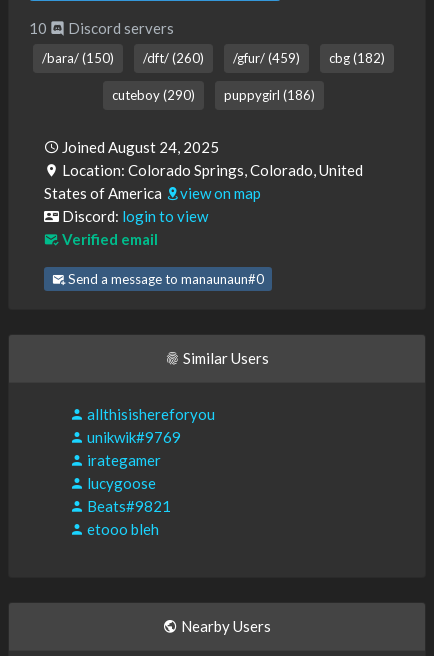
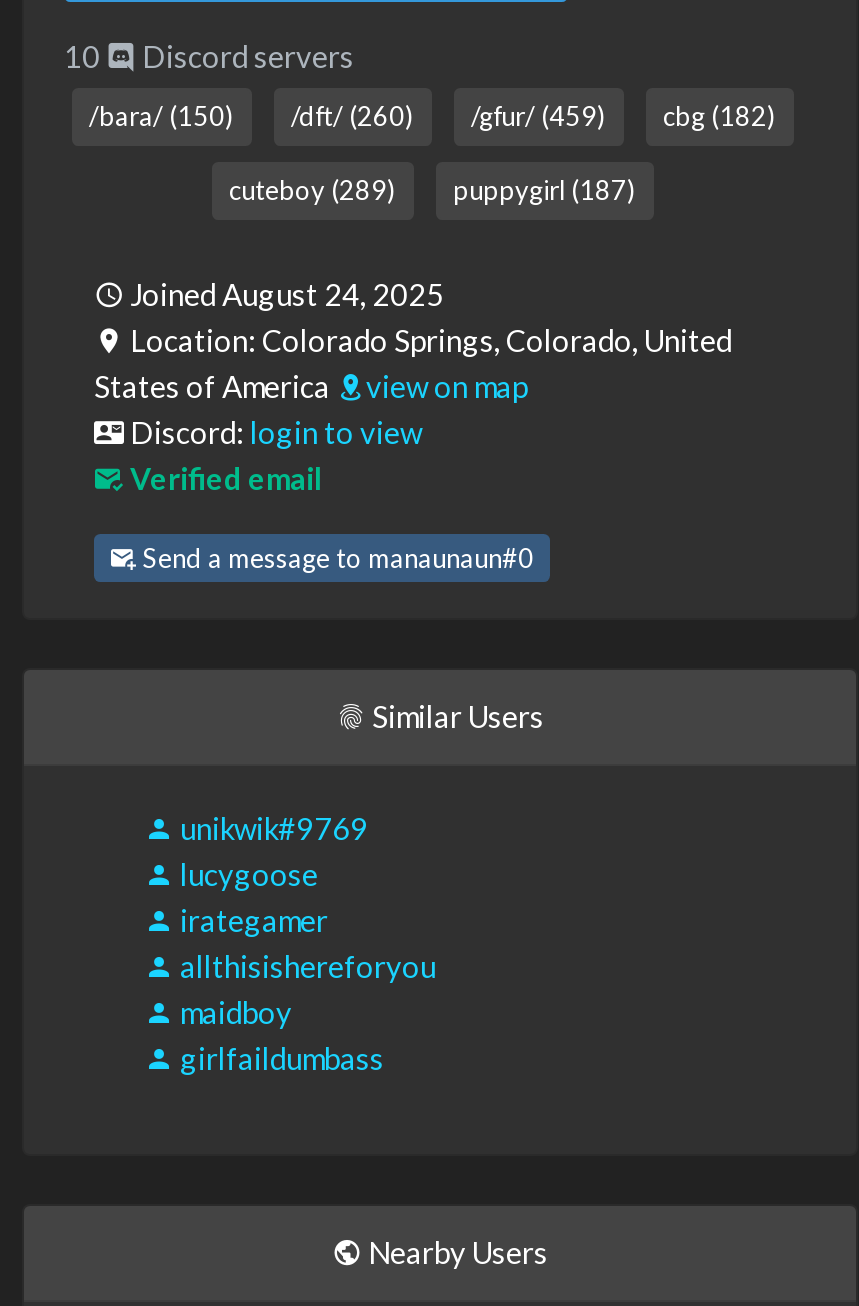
[111,87,194,103] cuteboy (290) -> [229,175,395,207] cuteboy (289)
[223,87,314,103] puppygirl (186) -> [453,175,635,207] puppygirl (187)
moved [84,405,215,423] -> [174,949,436,985]: allthisishereforyou
moved [84,428,181,492] -> [174,811,368,939]: unikwik#9769 | irategamer | lucygoose
[84,497,171,538] Beats#9821 | etooo bleh -> [174,995,384,1077] maidboy | girlfaildumbass

